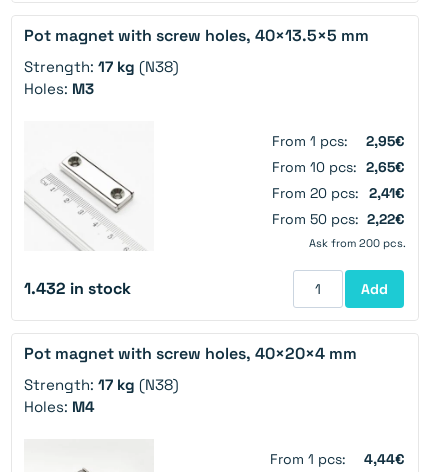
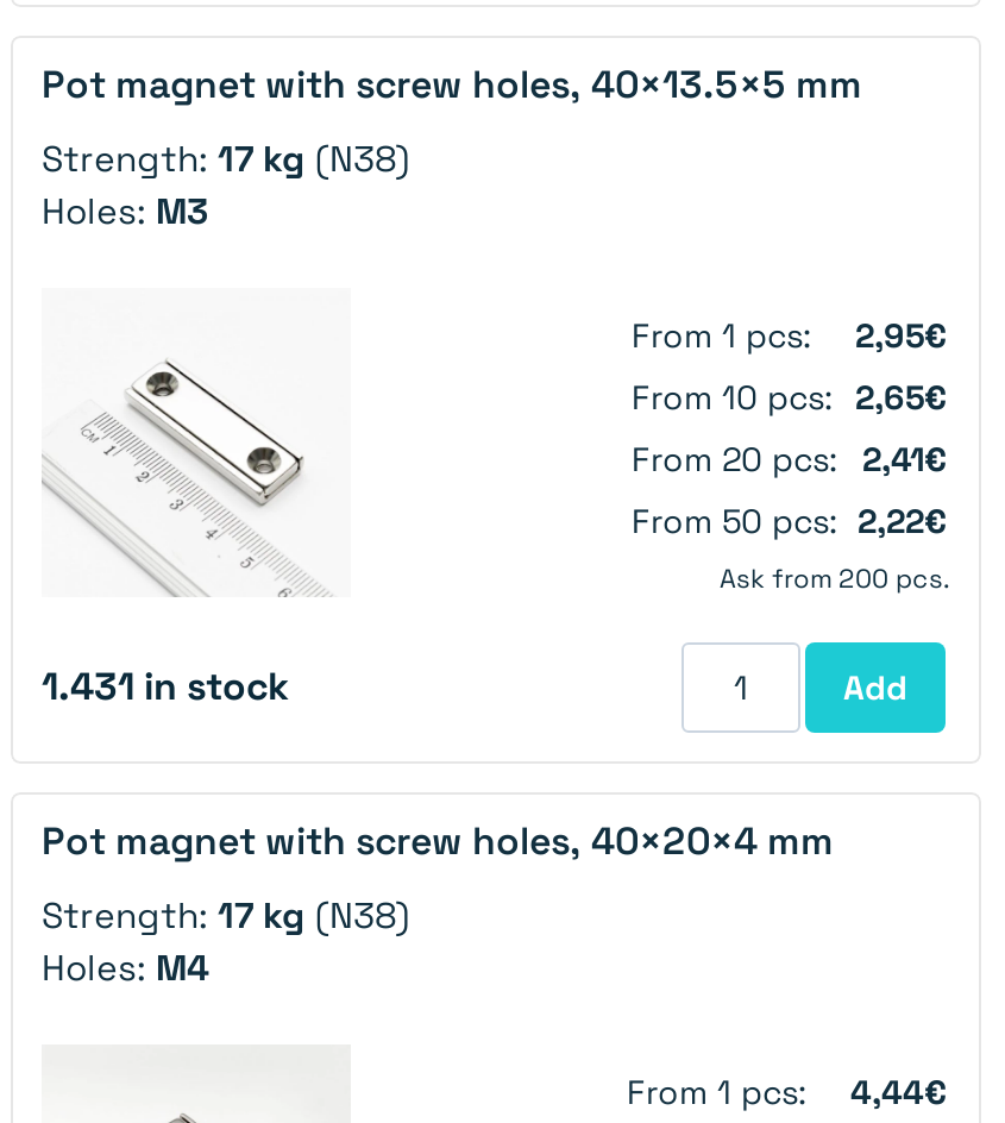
[24,278,131,299] 1.432 in stock -> [42,662,289,712] 1.431 in stock

